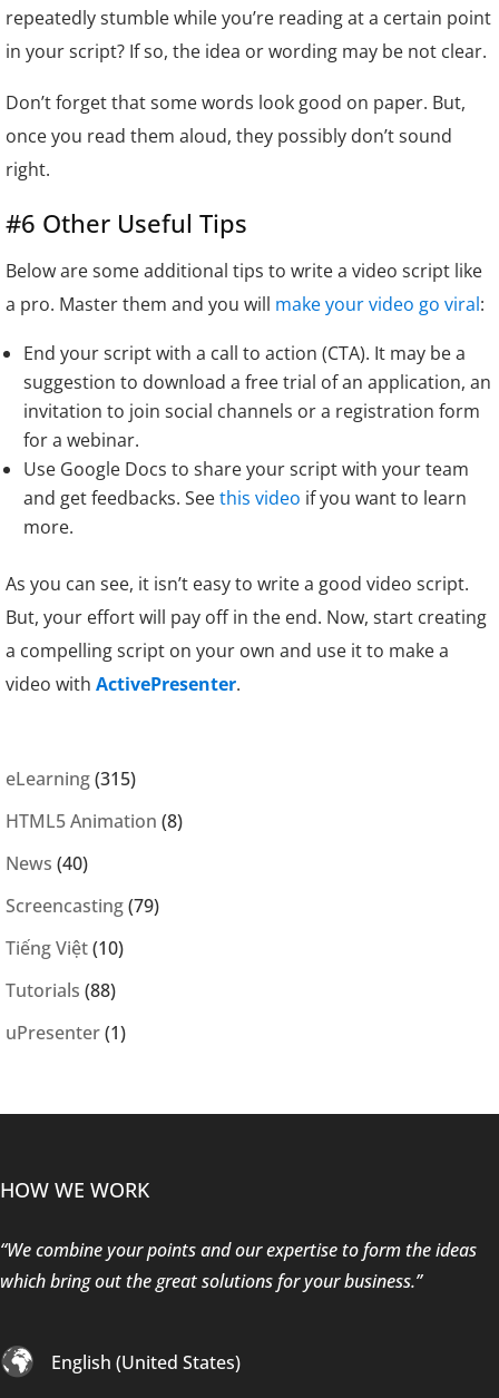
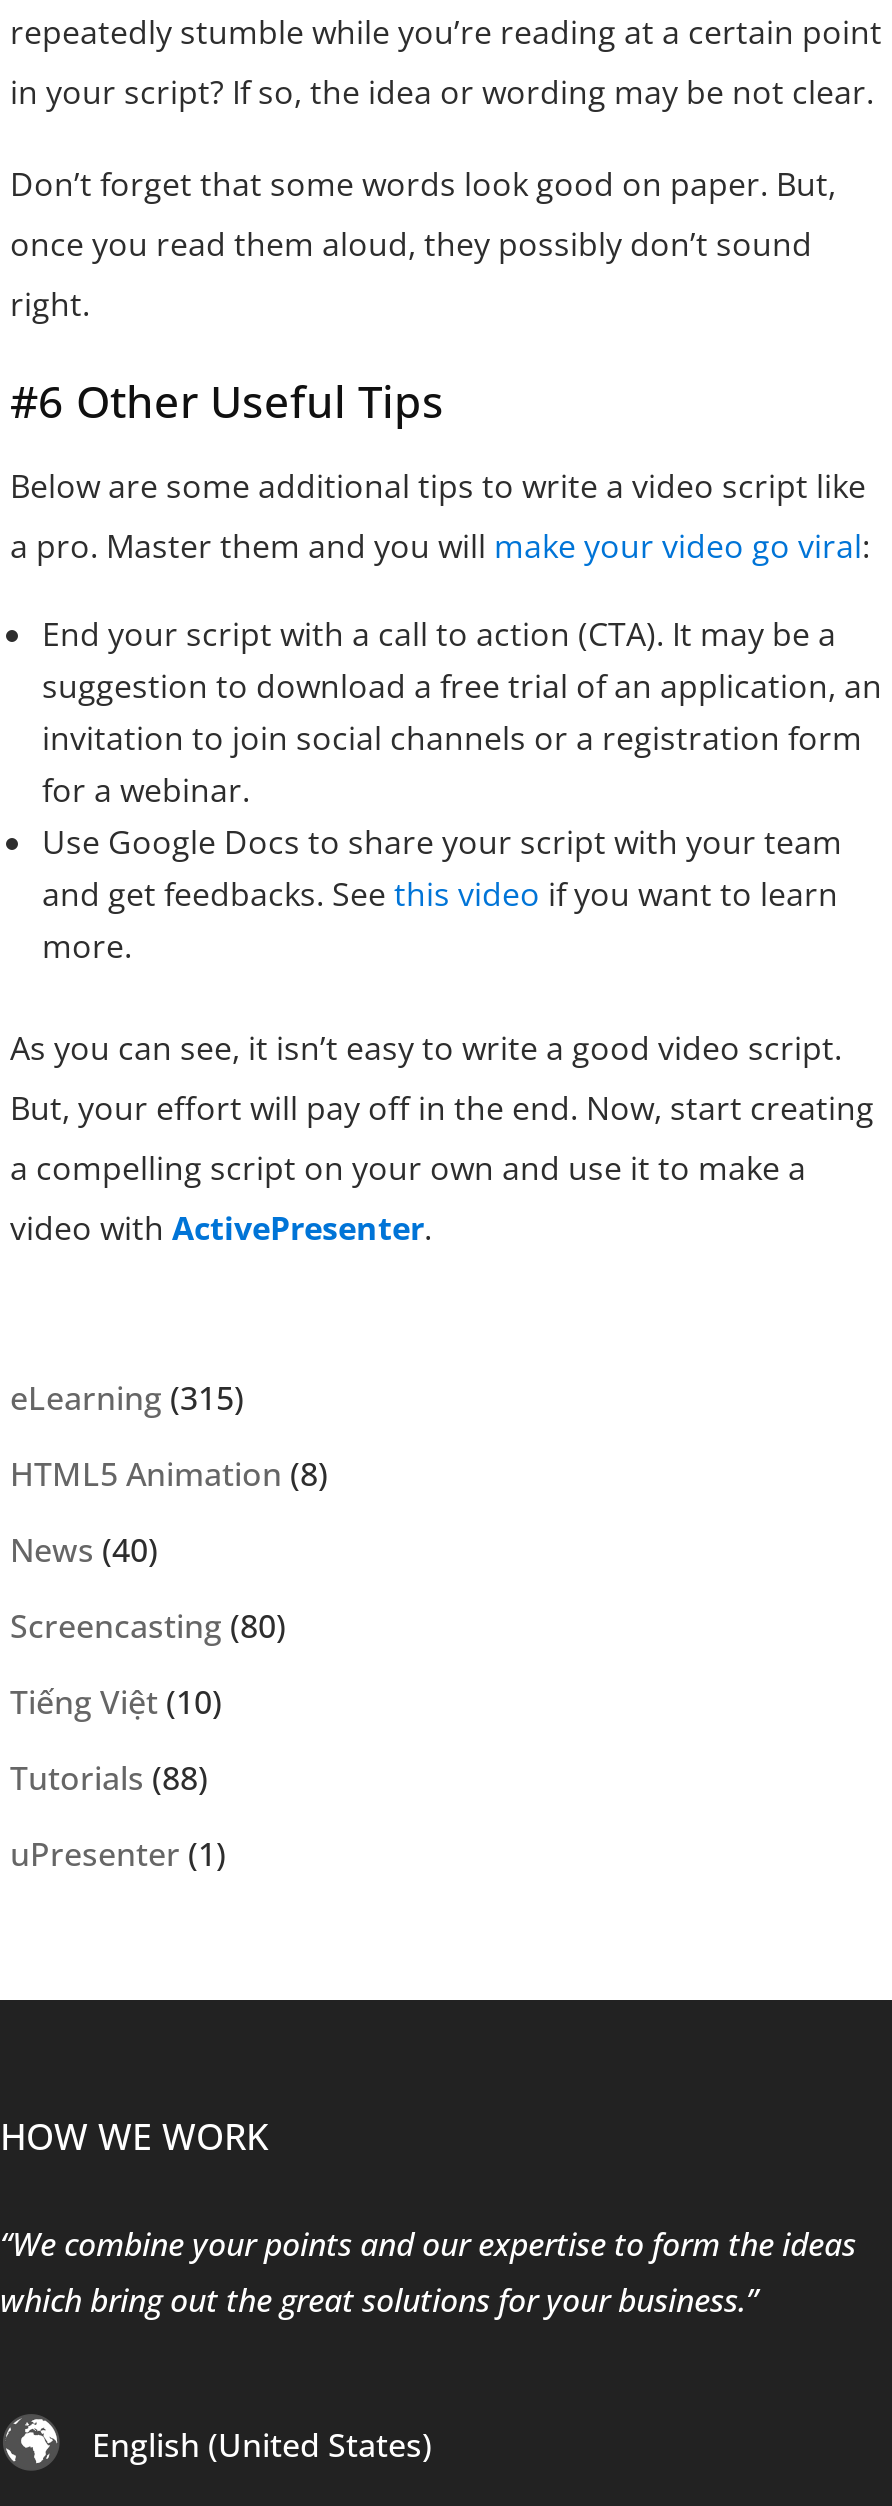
[6,894,159,918] Screencasting (79) -> [10,1603,286,1647] Screencasting (80)

